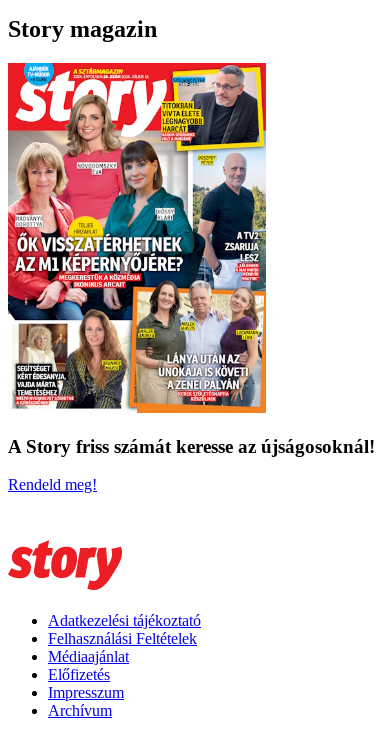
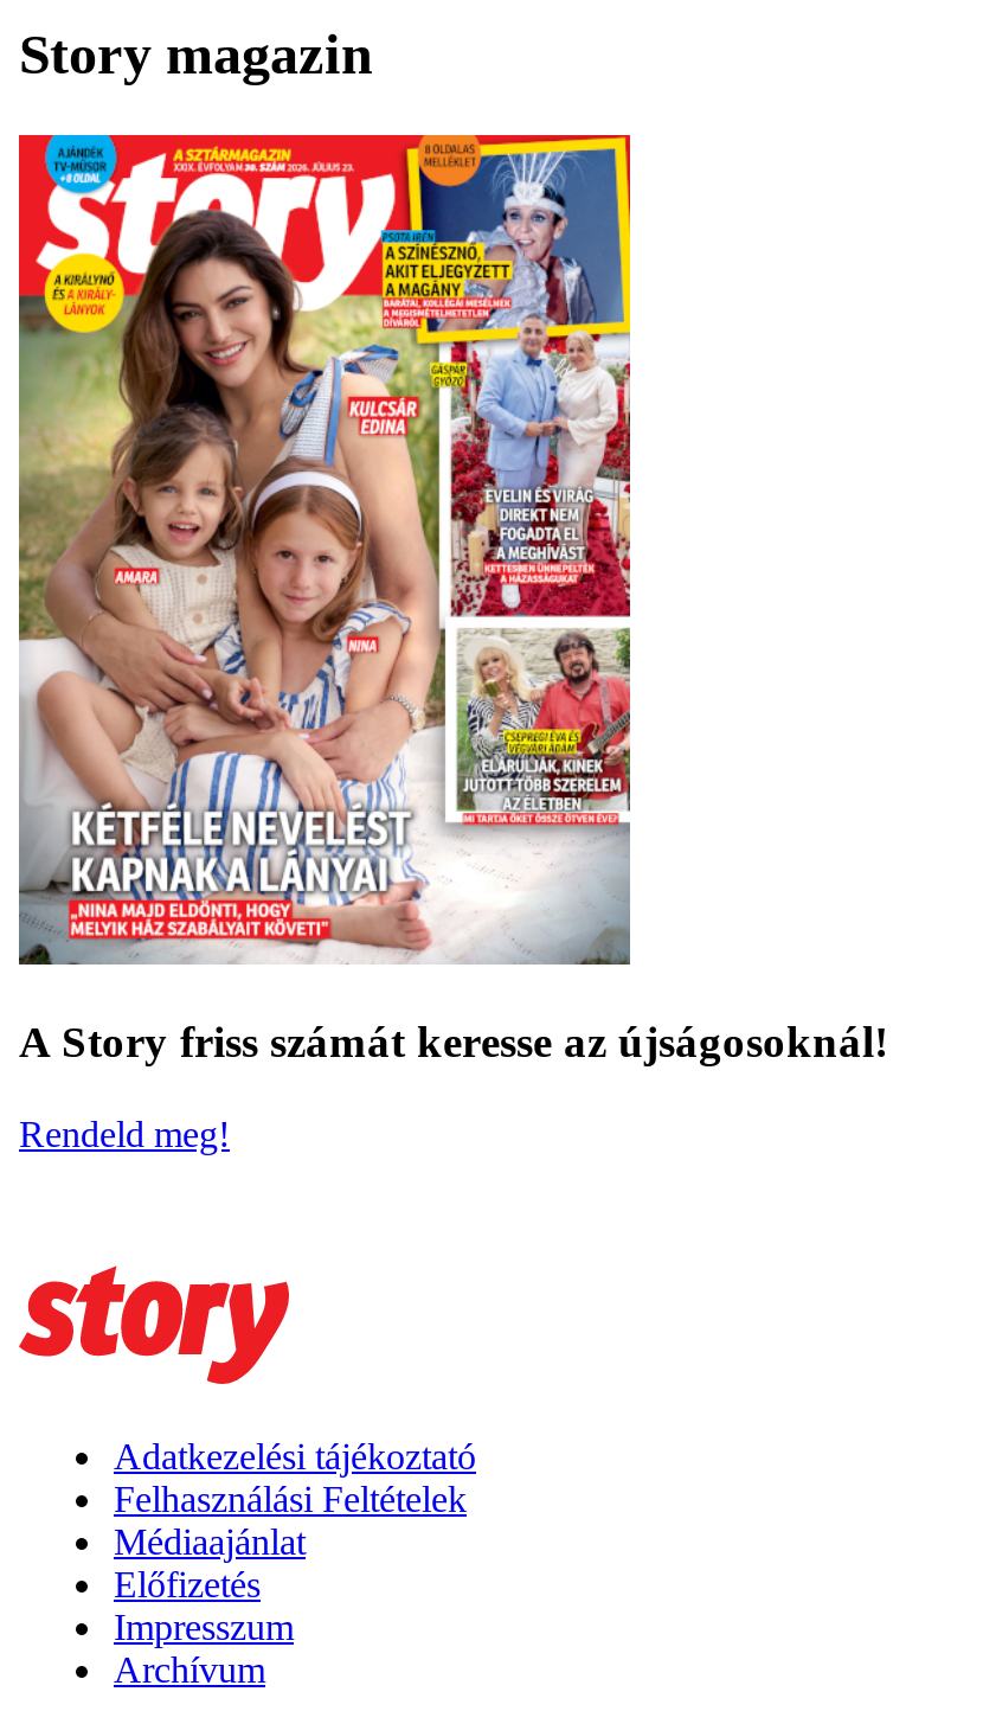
[7,62,267,414] [image] -> [17,133,632,967] [image]

